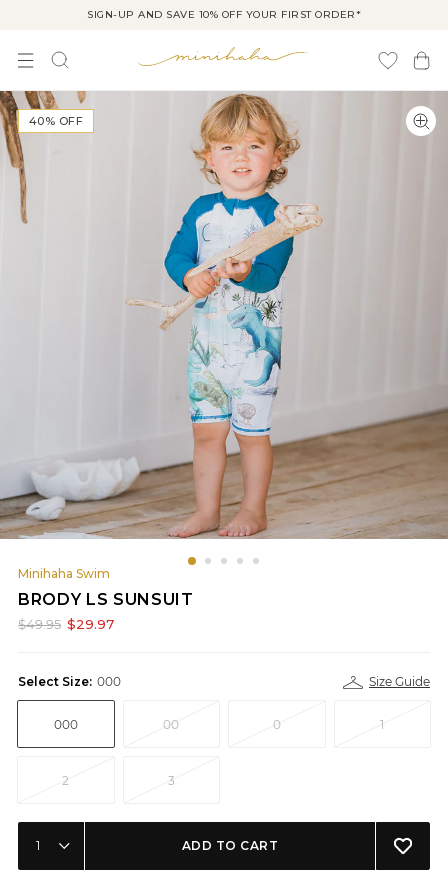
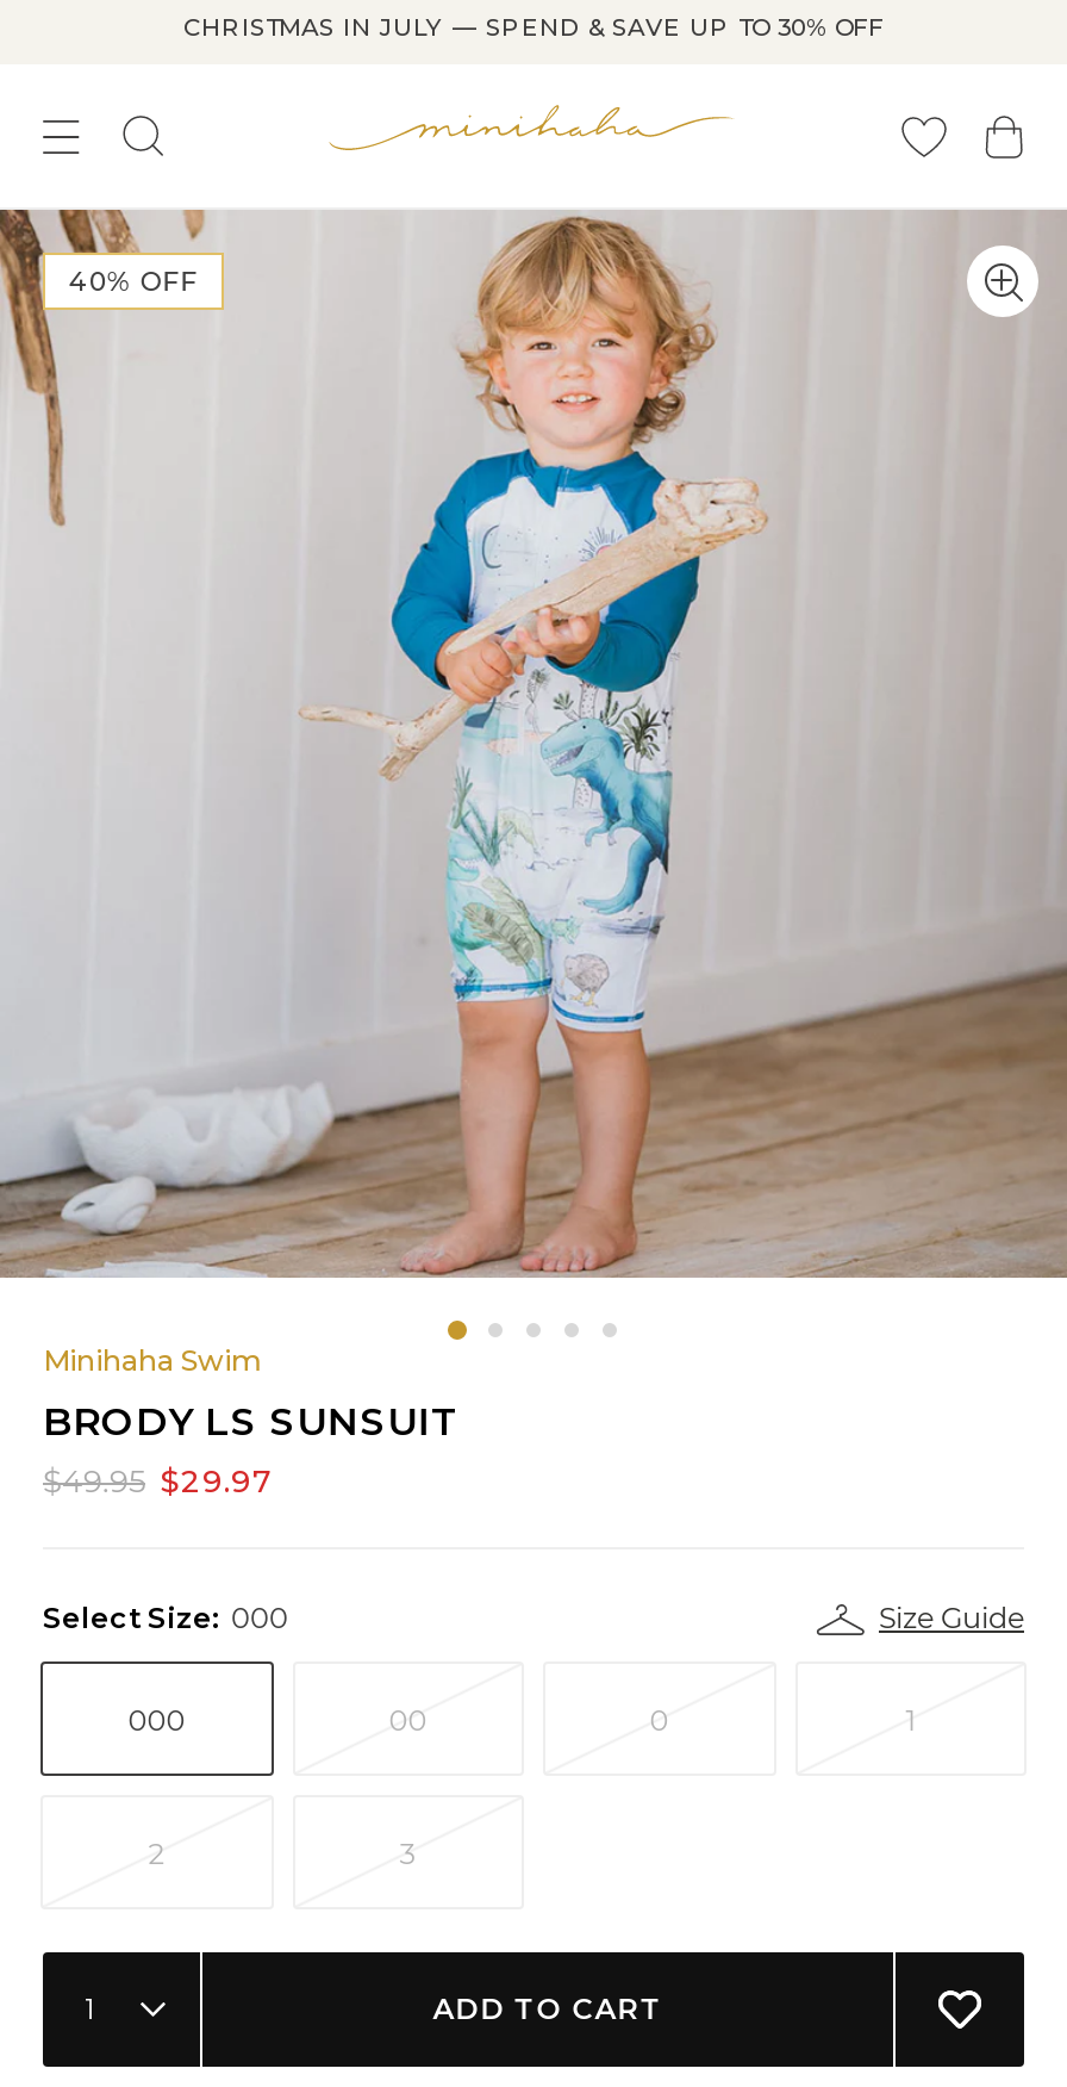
[87,8,361,21] SIGN-UP AND SAVE 10% OFF YOUR FIRST ORDER* -> [183,12,884,43] CHRISTMAS IN JULY — SPEND & SAVE UP TO 30% OFF

